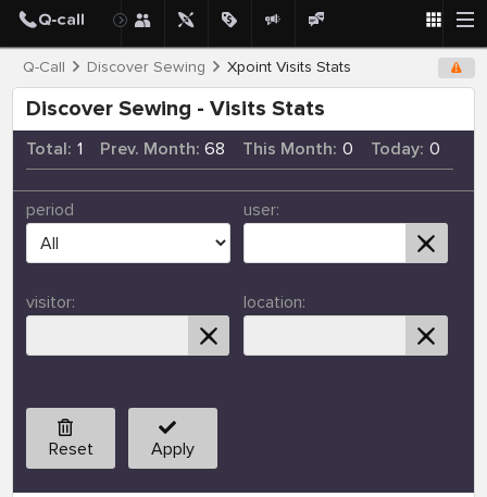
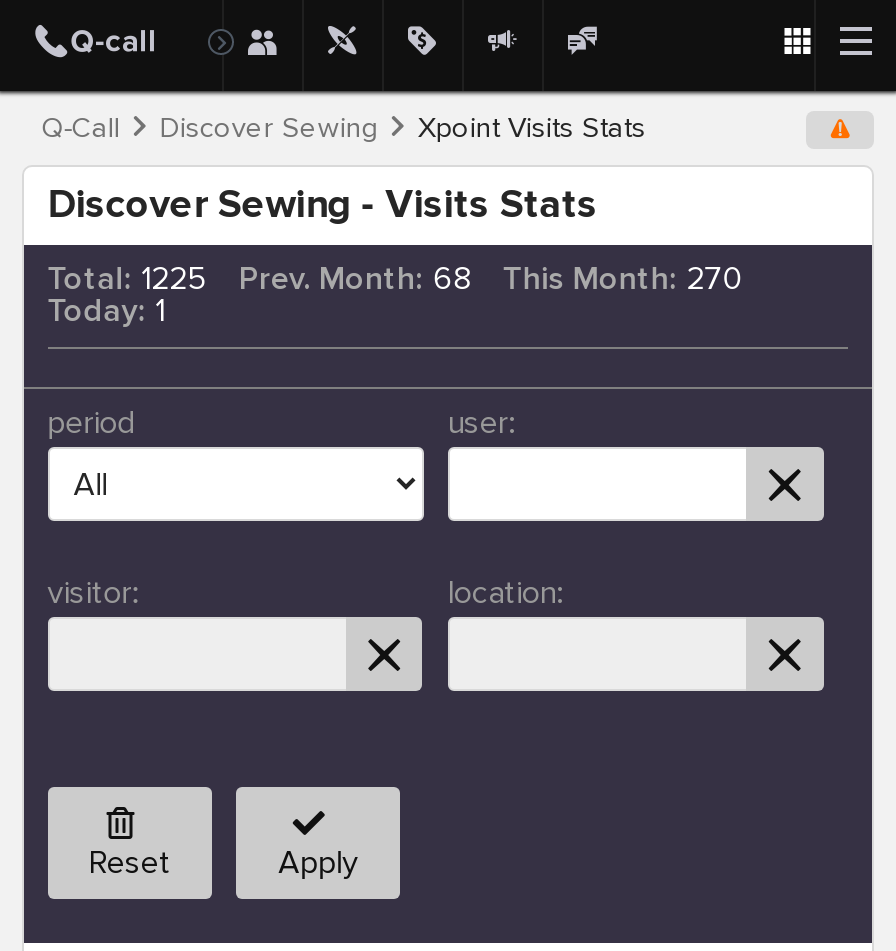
[26,138,82,160] Total: 1 -> [48,260,207,300] Total: 1225
[243,138,353,160] This Month: 0 -> [503,260,742,300] This Month: 270
[371,138,440,160] Today: 0 -> [48,292,165,332] Today: 1

